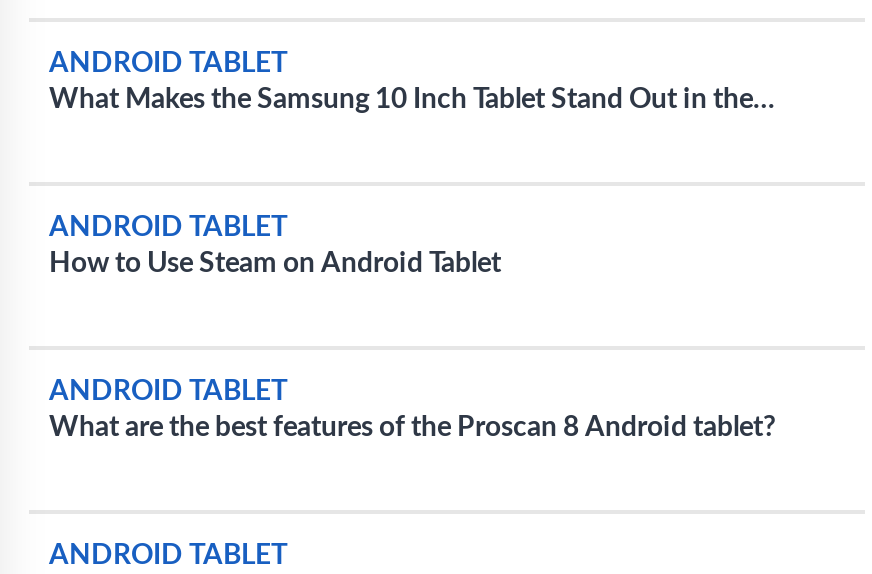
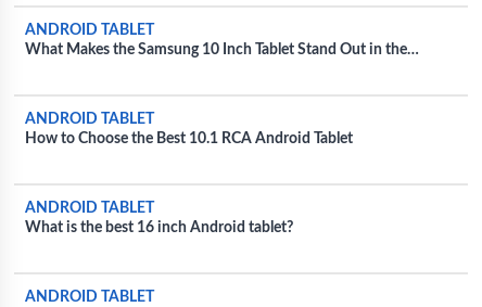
[49,250,501,278] How to Use Steam on Android Tablet -> [25,131,353,146] How to Choose the Best 10.1 RCA Android Tablet
[49,414,775,442] What are the best features of the Proscan 8 Android tablet? -> [25,220,293,235] What is the best 16 inch Android tablet?

